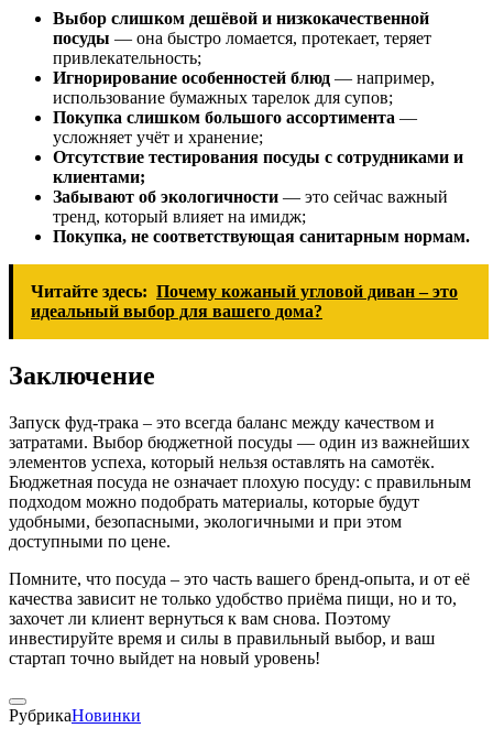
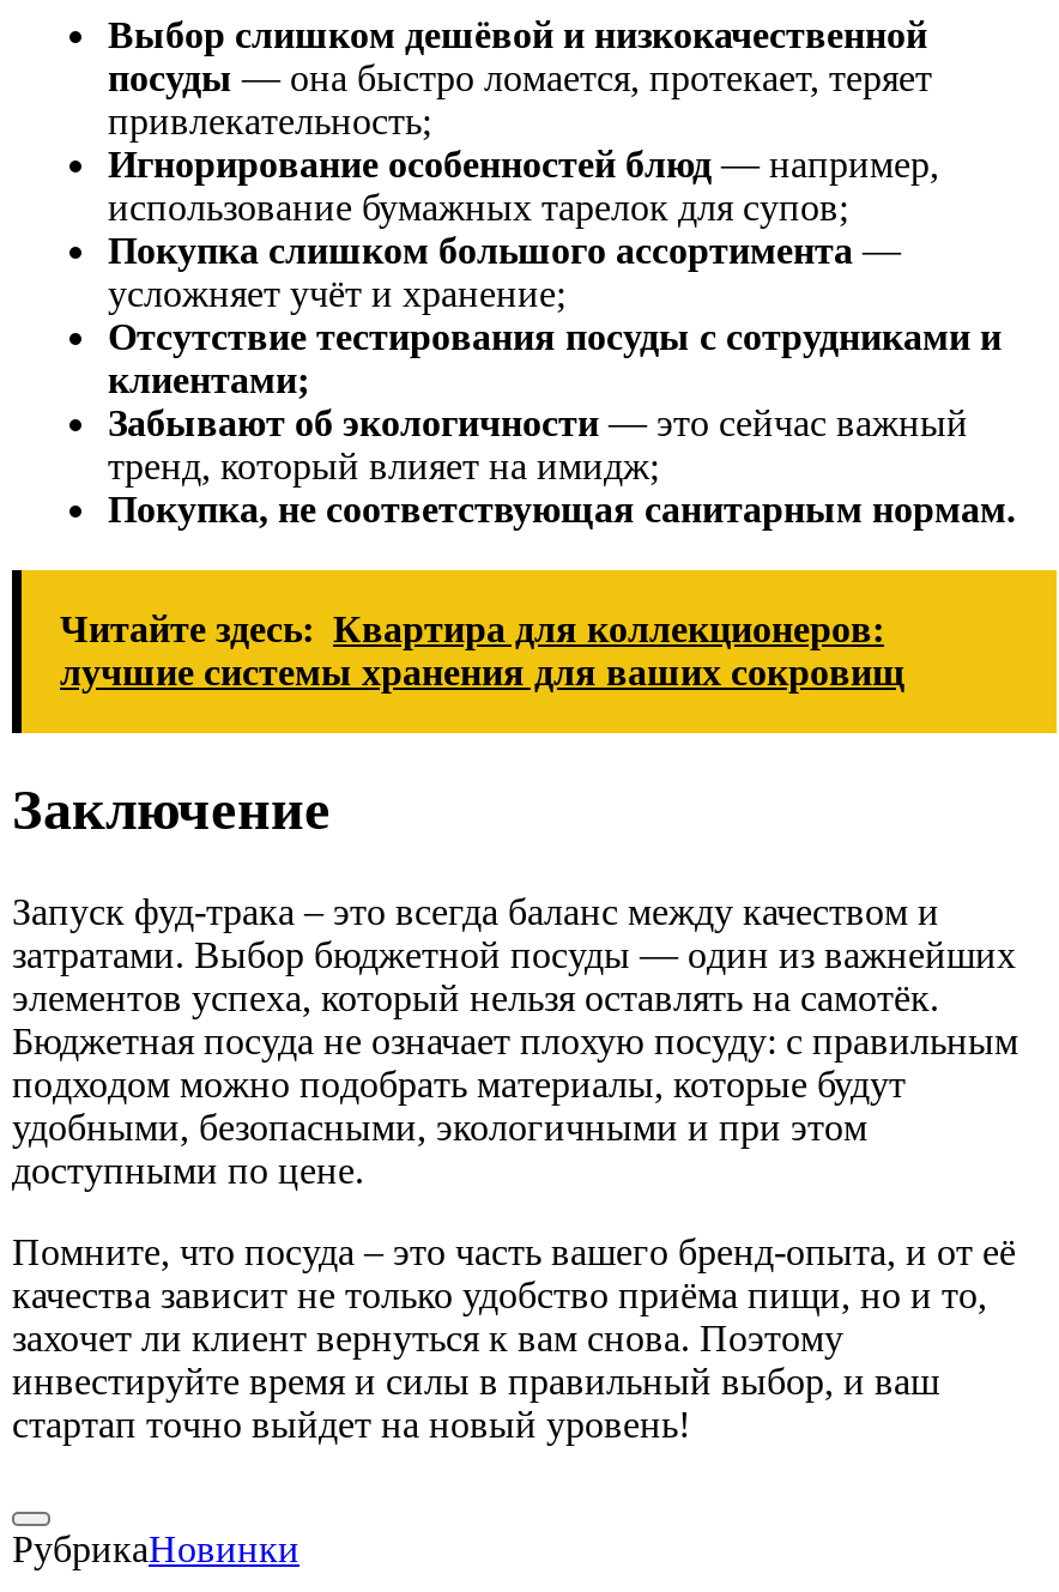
[31,282,458,321] Читайте здесь: Почему кожаный угловой диван – это | идеальный выбор для вашего дома? -> [60,607,906,691] Читайте здесь: Квартира для коллекционеров: | лучшие системы хранения для ваших сокровищ

